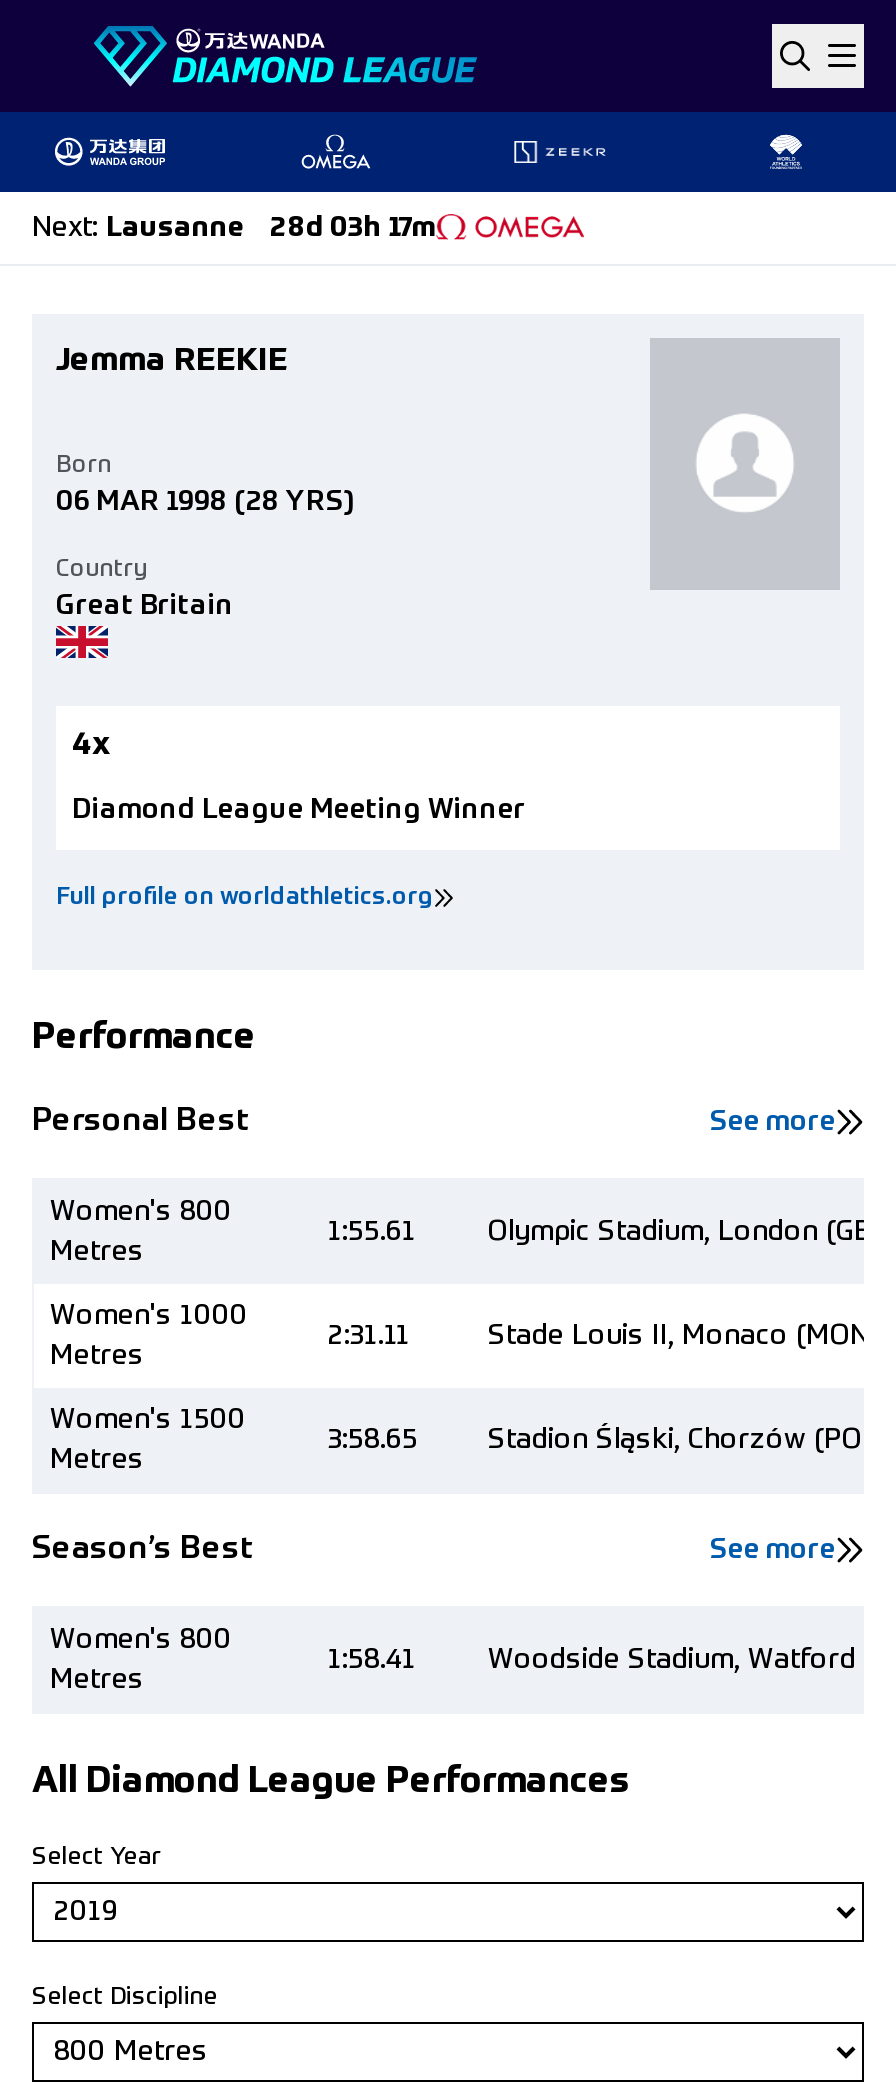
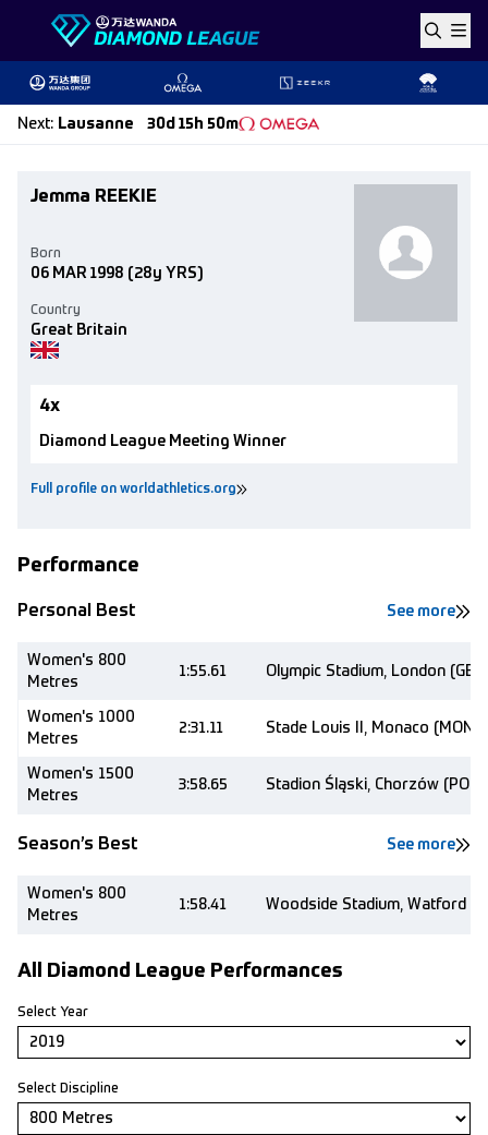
[32,214,436,242] Next: Lausanne 28d 03h 17m -> [17,117,239,132] Next: Lausanne 30d 15h 50m
[56,488,356,516] 06 MAR 1998 (28 YRS) -> [30,266,204,281] 06 MAR 1998 (28y YRS)

